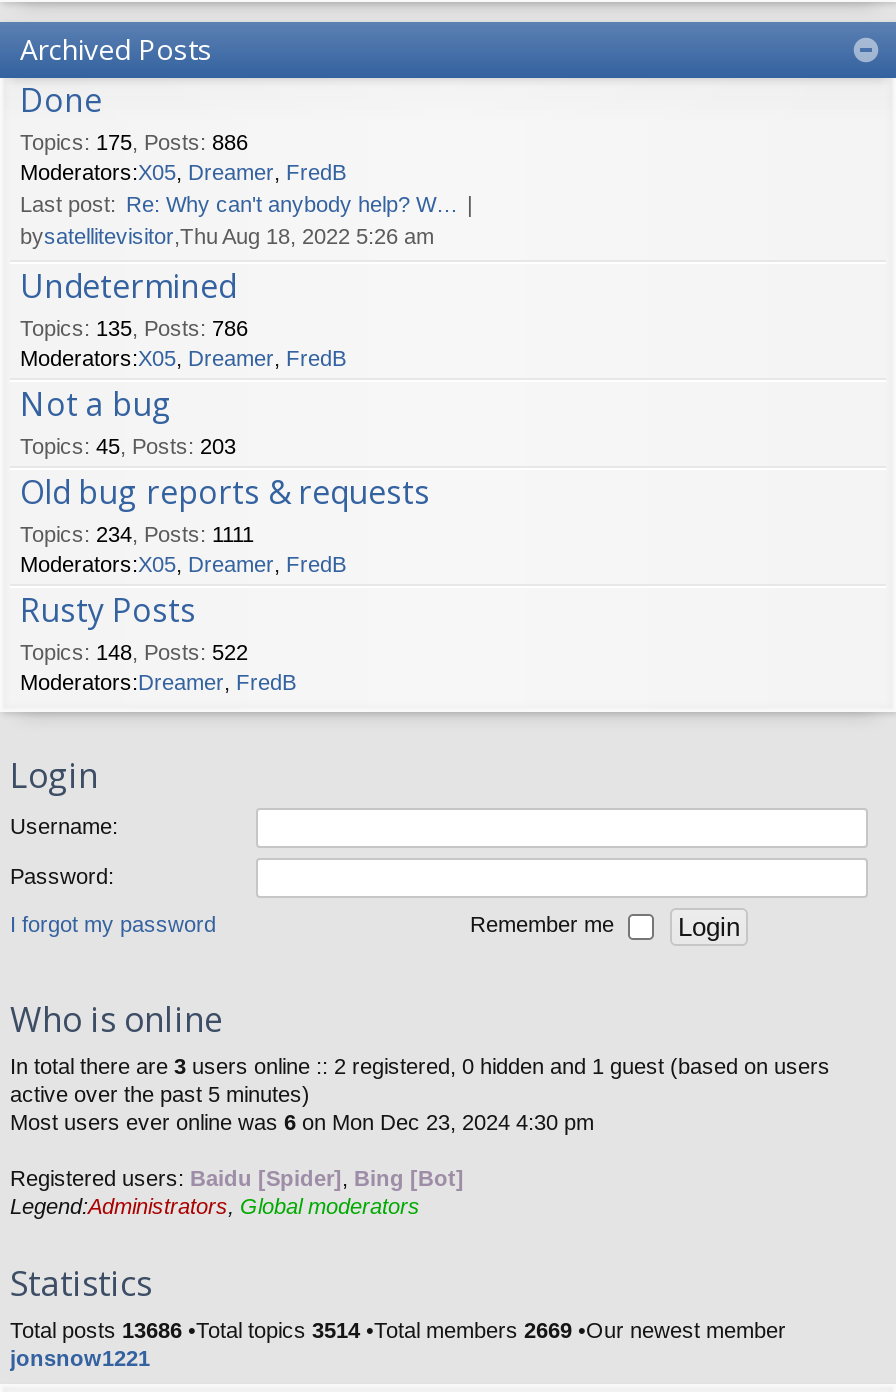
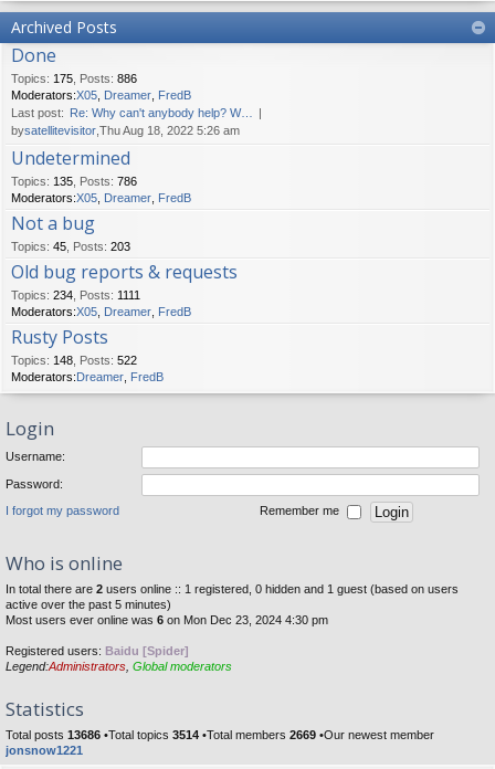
[10,1054,830,1078] In total there are 3 users online :: 2 registered, 0 hidden and 1 guest (based on users -> [6,582,459,596] In total there are 2 users online :: 1 registered, 0 hidden and 1 guest (based on users
[10,1166,464,1190] Registered users: Baidu [Spider], Bing [Bot] -> [6,644,189,657] Registered users: Baidu [Spider]

